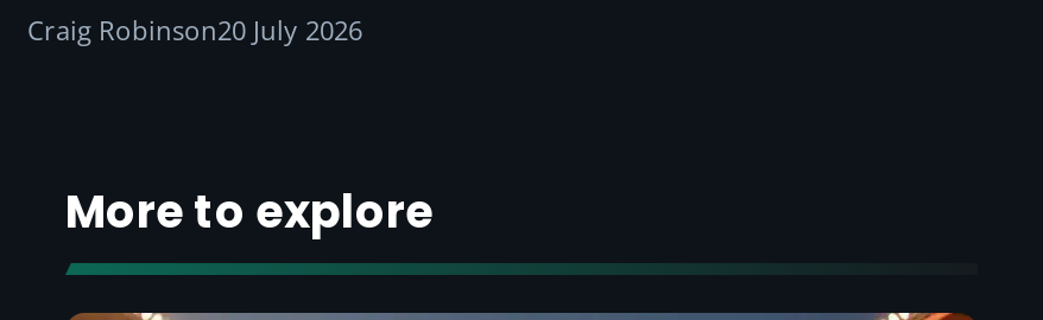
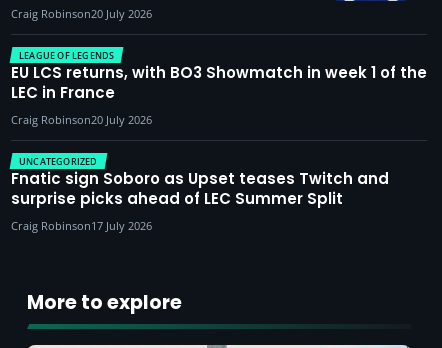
none -> [11,48,427,233] LEAGUE OF LEGENDS | EU LCS returns, with BO3 Showmatch in week 1 of the | LEC in France | Craig Robinson20 July 2026 | UNCATEGORIZED | Fnatic sign Soboro as Upset teases Twitch and | surprise picks ahead of LEC Summer Split | Craig Robinson17 July 2026

